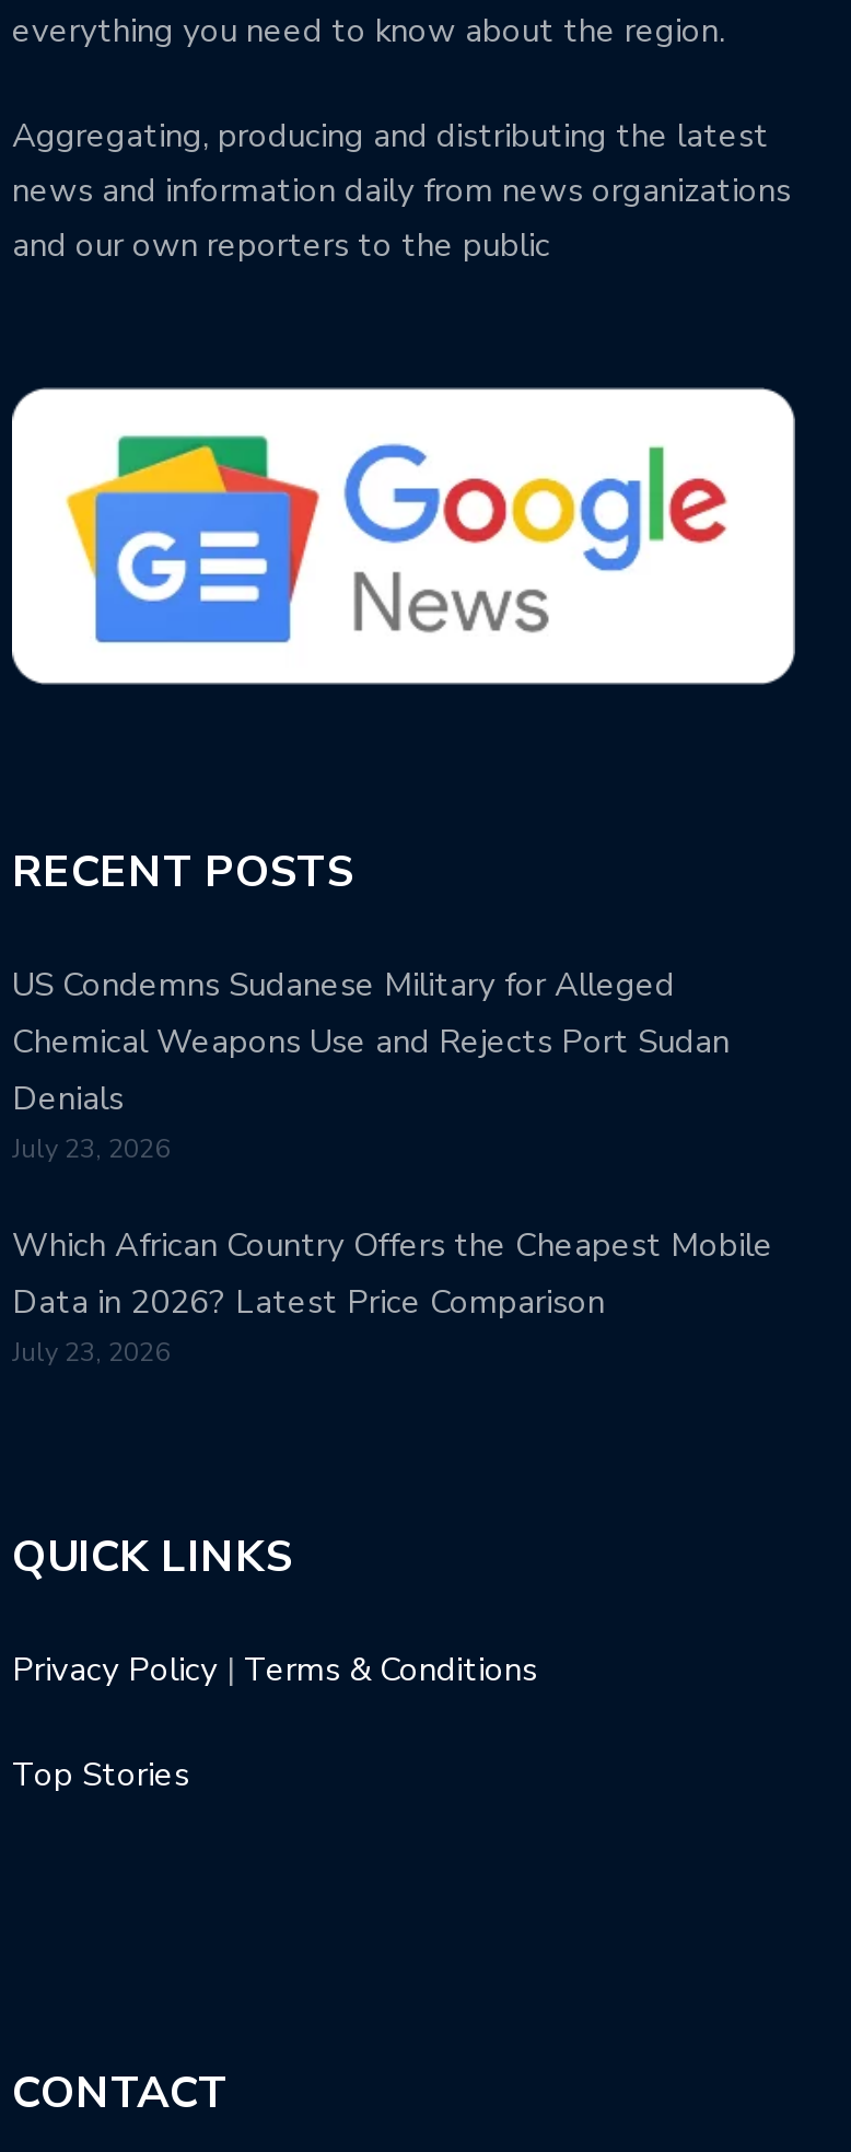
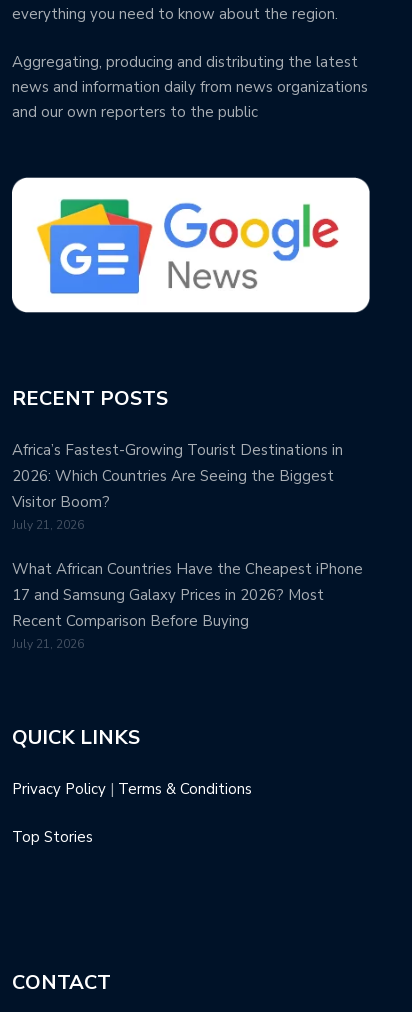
[12,962,730,1166] US Condemns Sudanese Military for Alleged | Chemical Weapons Use and Rejects Port Sudan | Denials | July 23, 2026 -> [12,440,343,533] Africa’s Fastest-Growing Tourist Destinations in | 2026: Which Countries Are Seeing the Biggest | Visitor Boom? | July 21, 2026
[12,1222,773,1369] Which African Country Offers the Cheapest Mobile | Data in 2026? Latest Price Comparison | July 23, 2026 -> [12,559,363,652] What African Countries Have the Cheapest iPhone | 17 and Samsung Galaxy Prices in 2026? Most | Recent Comparison Before Buying | July 21, 2026

